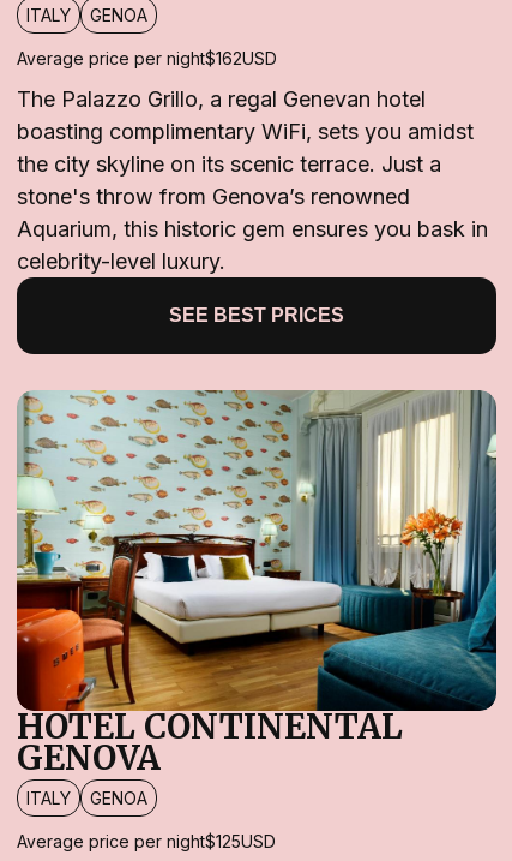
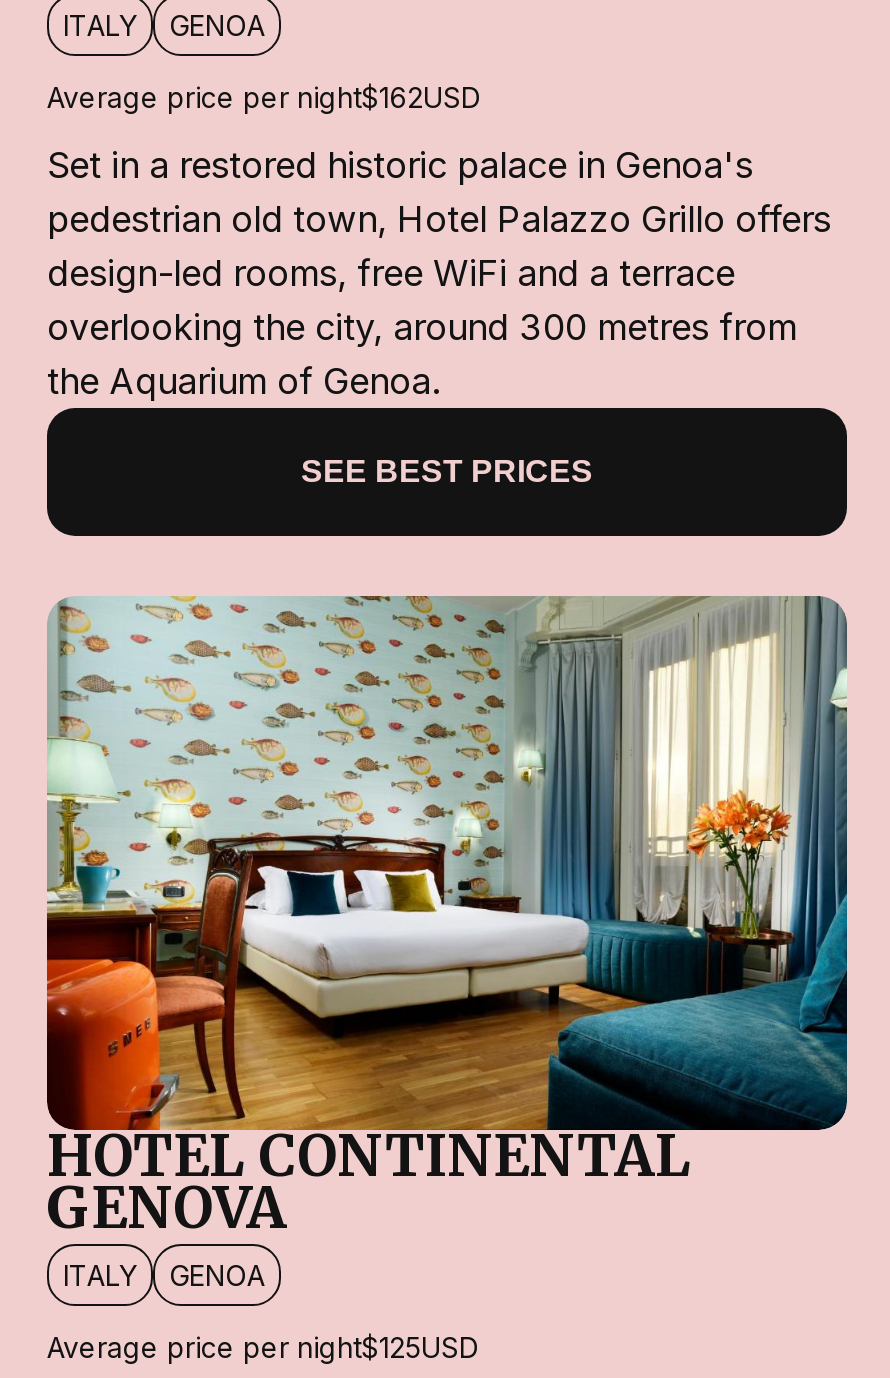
[17,86,488,274] The Palazzo Grillo, a regal Genevan hotel | boasting complimentary WiFi, sets you amidst | the city skyline on its scenic terrace. Just a | stone's throw from Genova’s renowned | Aquarium, this historic gem ensures you bask in | celebrity-level luxury. -> [47,144,831,402] Set in a restored historic palace in Genoa's | pedestrian old town, Hotel Palazzo Grillo offers | design-led rooms, free WiFi and a terrace | overlooking the city, around 300 metres from | the Aquarium of Genoa.

